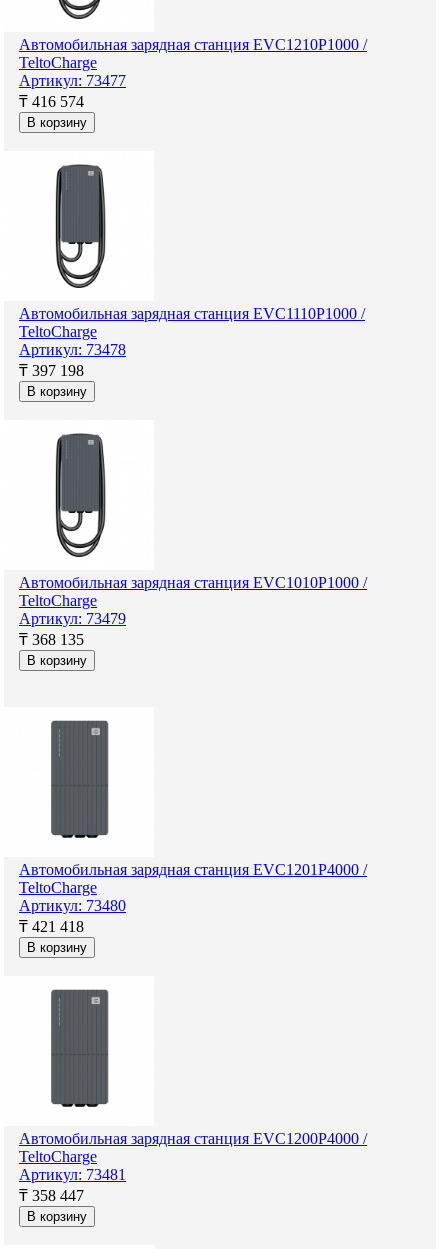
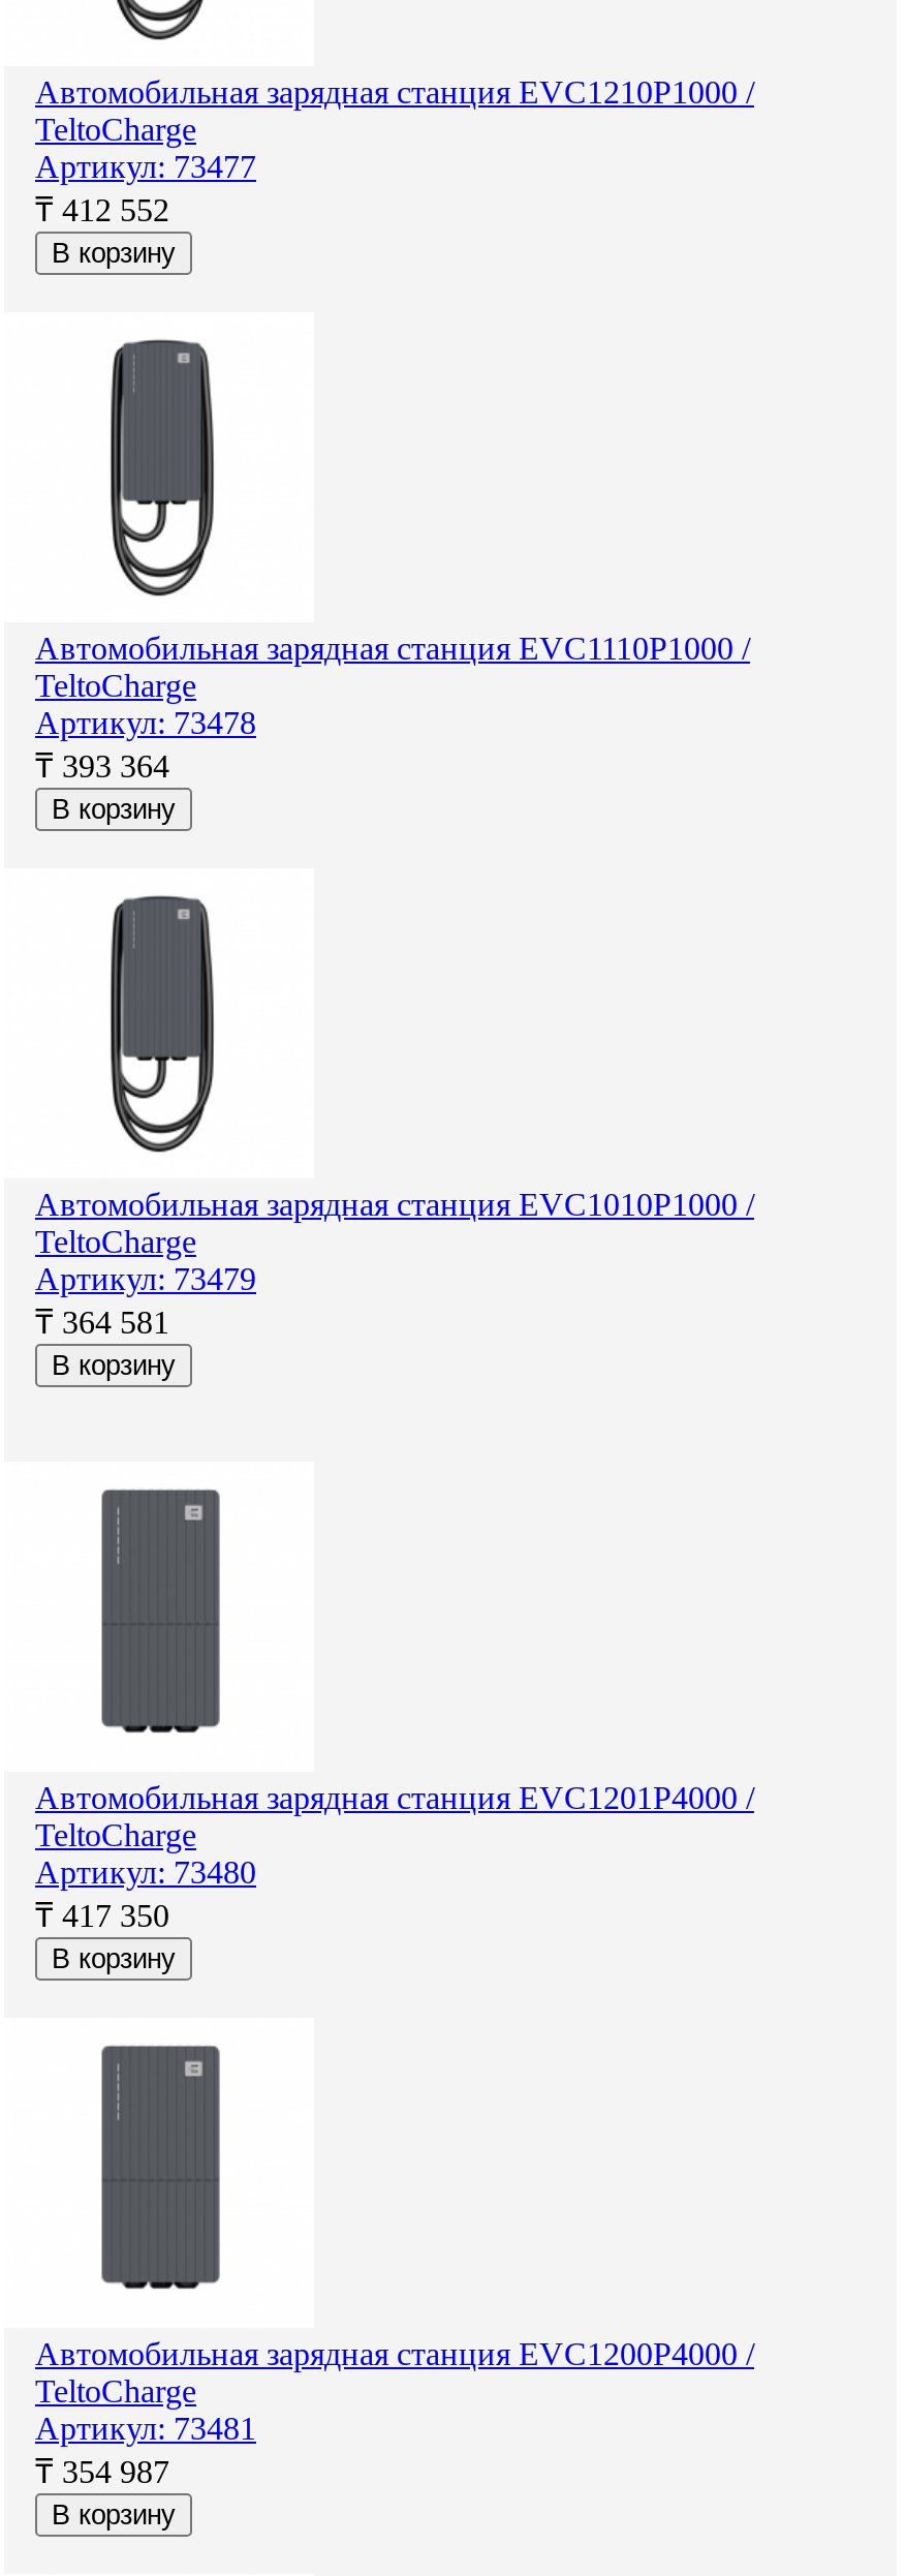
[19,93,84,110] ₸ 416 574 -> [35,192,169,227] ₸ 412 552
[19,362,84,379] ₸ 397 198 -> [35,748,169,783] ₸ 393 364
[19,631,84,648] ₸ 368 135 -> [35,1304,169,1339] ₸ 364 581
[19,918,84,935] ₸ 421 418 -> [35,1898,169,1933] ₸ 417 350
[19,1187,84,1204] ₸ 358 447 -> [35,2454,169,2489] ₸ 354 987

